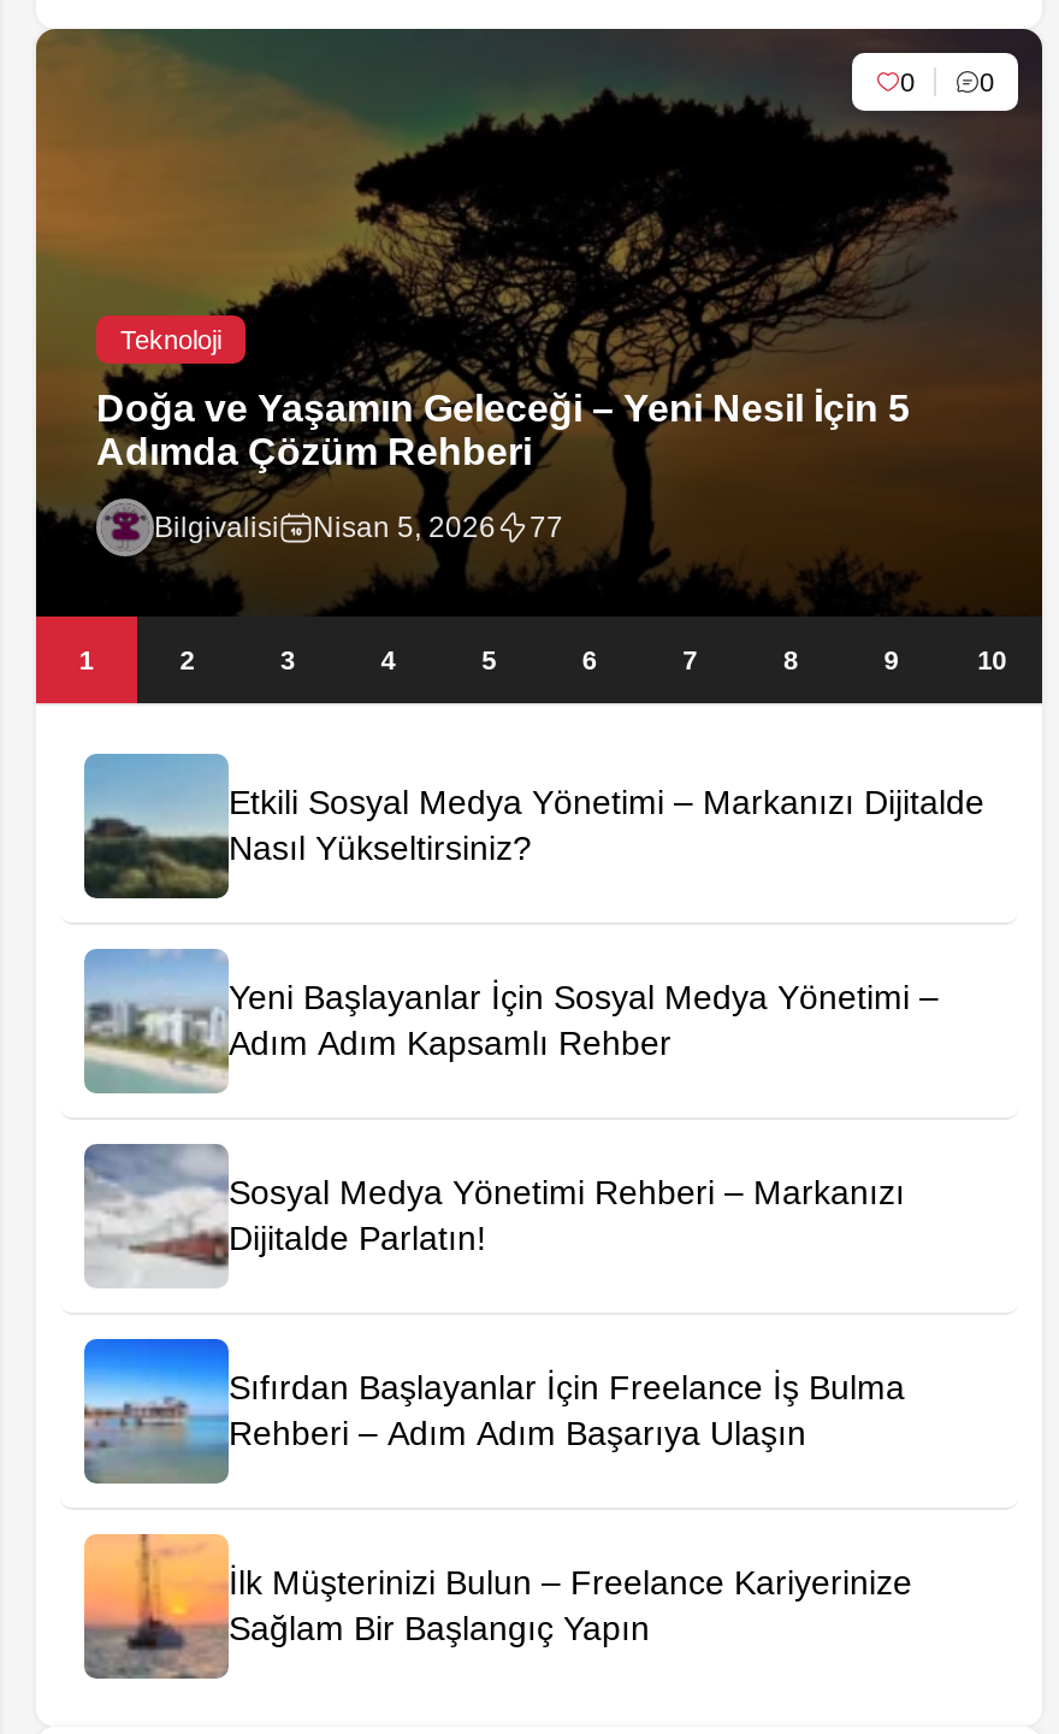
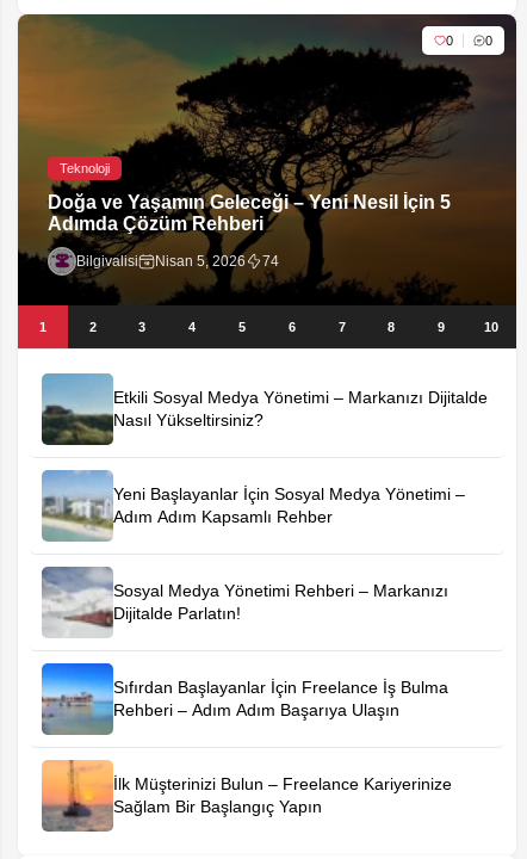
[154,511,563,544] Bilgivalisi Nisan 5, 2026 77 -> [76,253,279,270] Bilgivalisi Nisan 5, 2026 74

